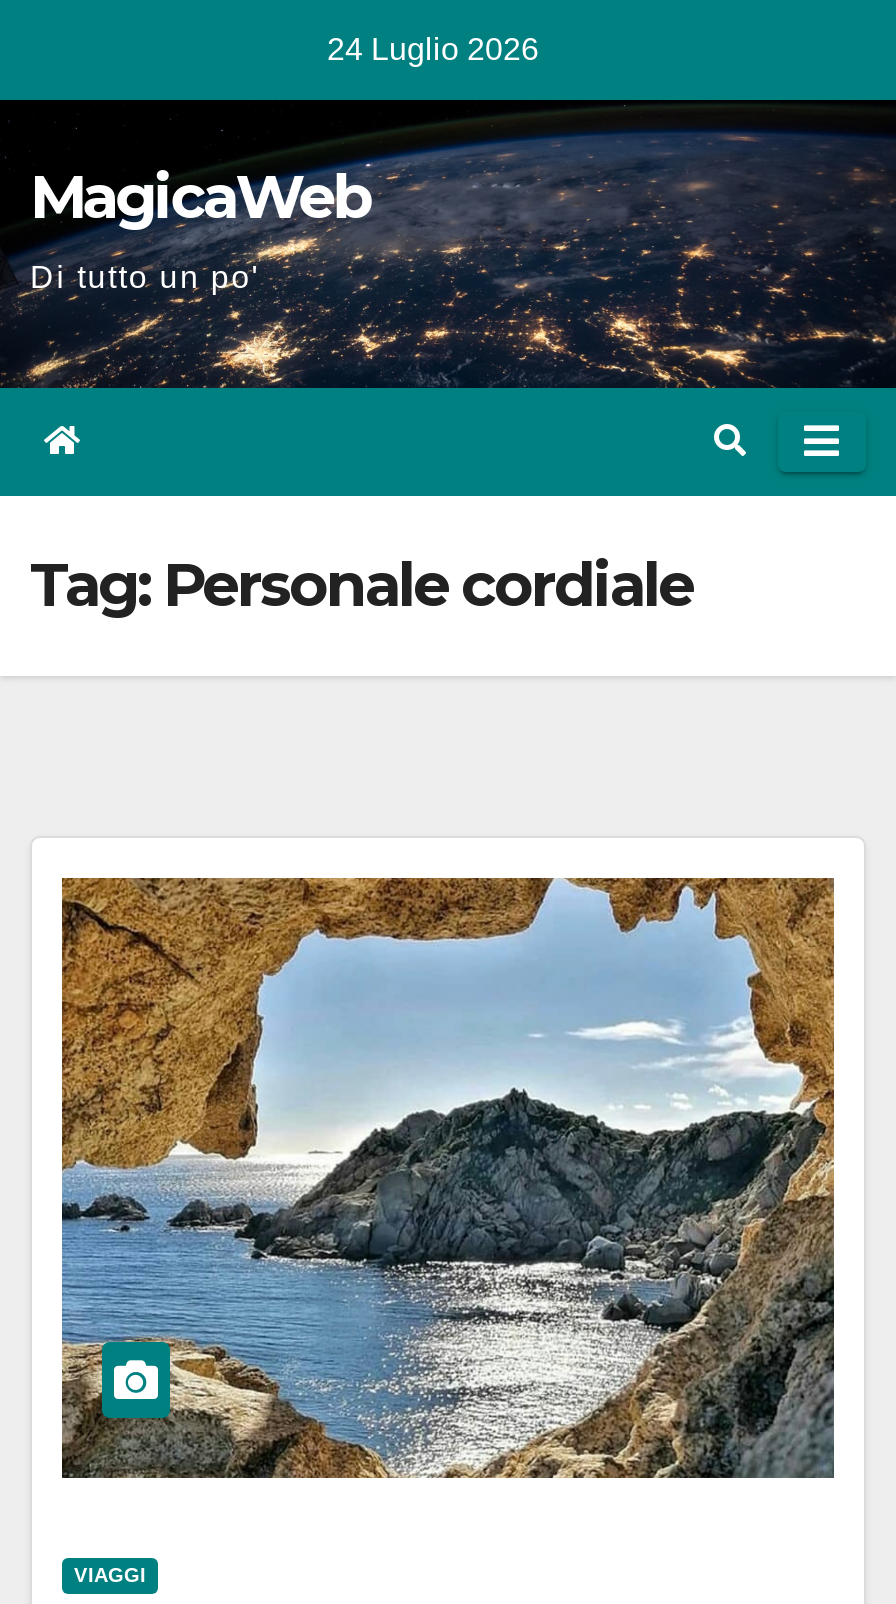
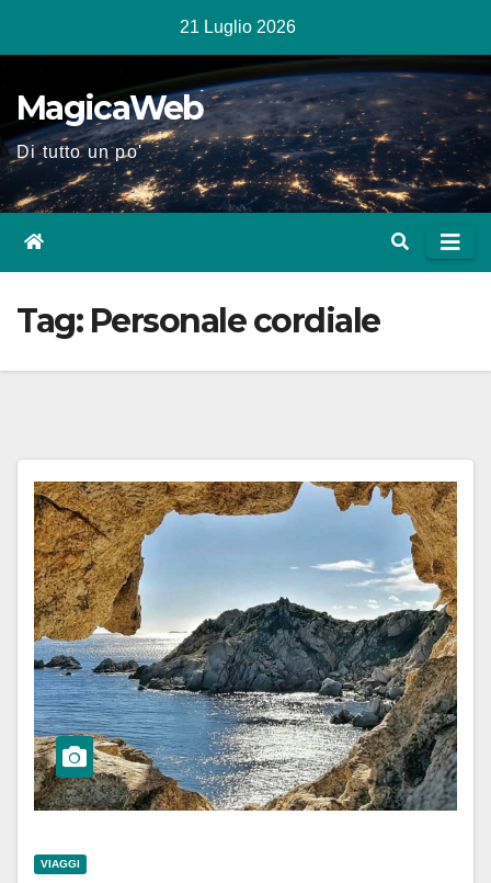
[327,32,539,66] 24 Luglio 2026 -> [179,18,295,36] 21 Luglio 2026

